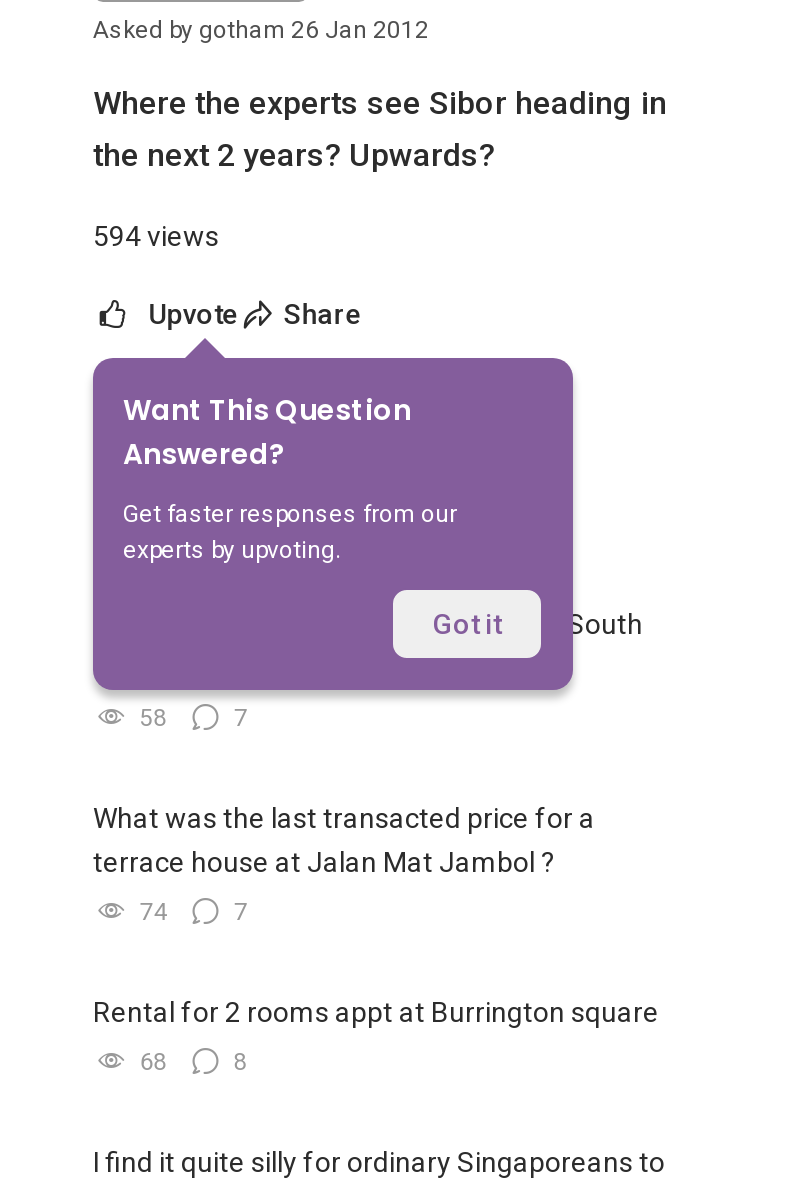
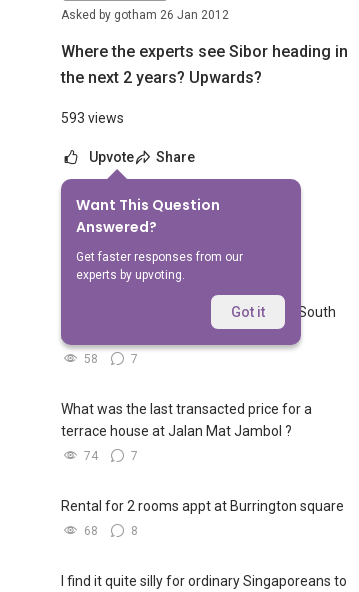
[93,220,219,252] 594 views -> [61,110,124,126] 593 views

